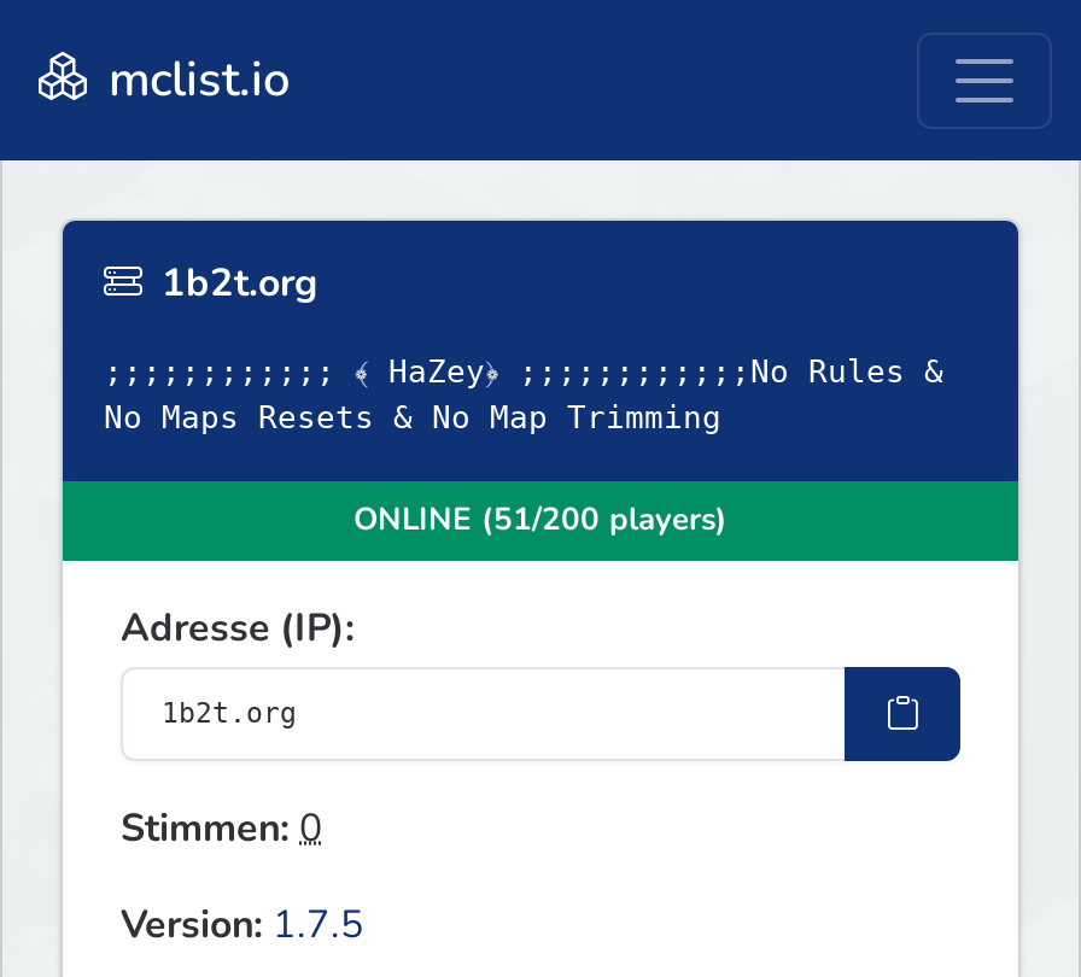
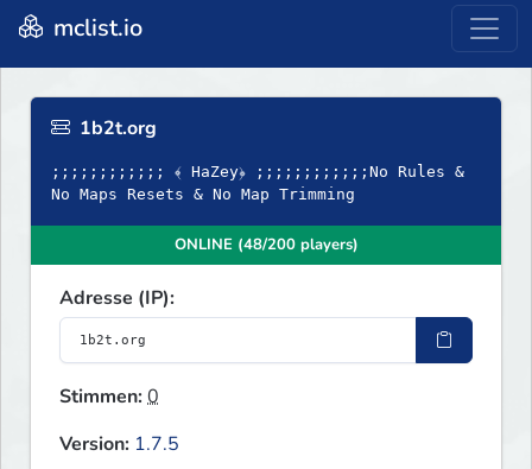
[353,499,728,542] ONLINE (51/200 players) -> [174,234,358,256] ONLINE (48/200 players)

